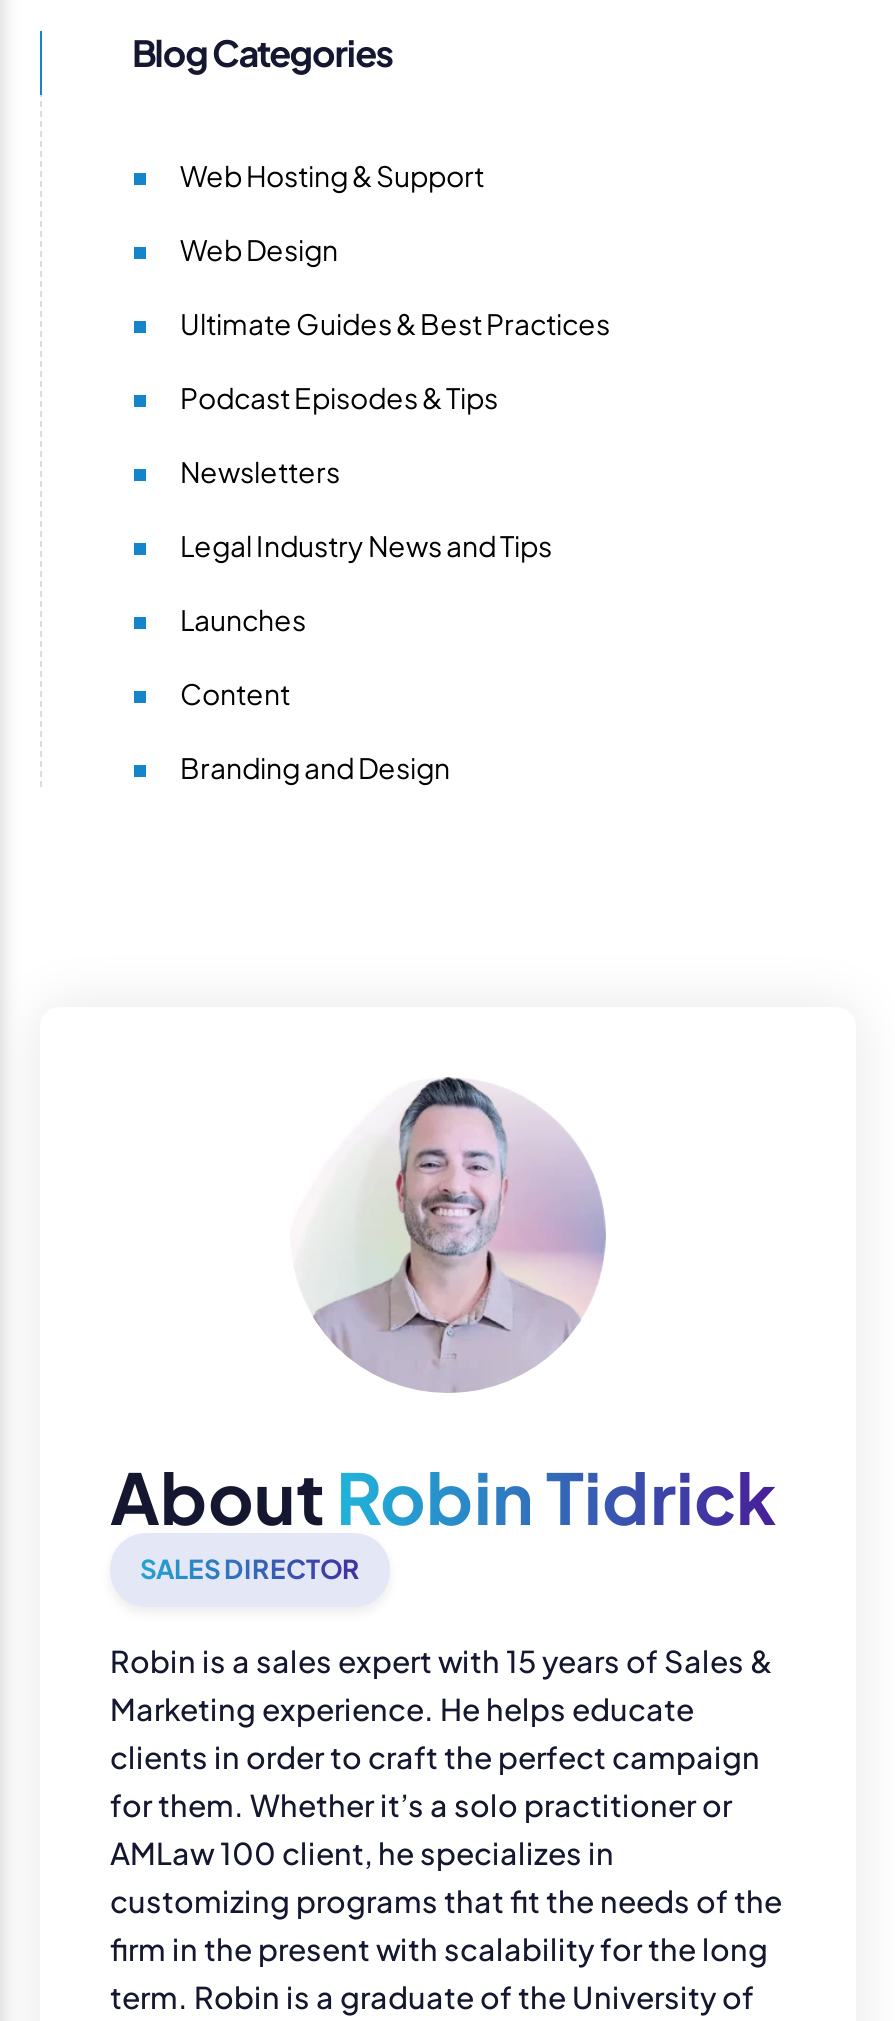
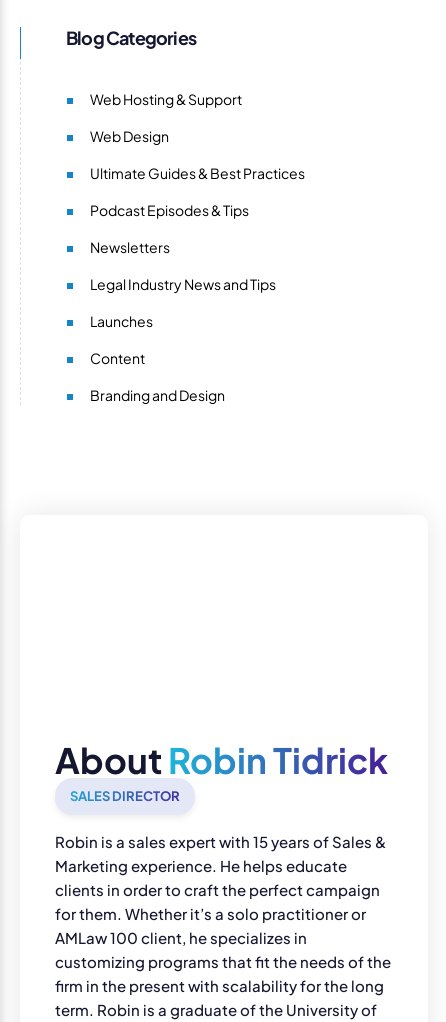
[302,1075,608,1395] [image] -> none

